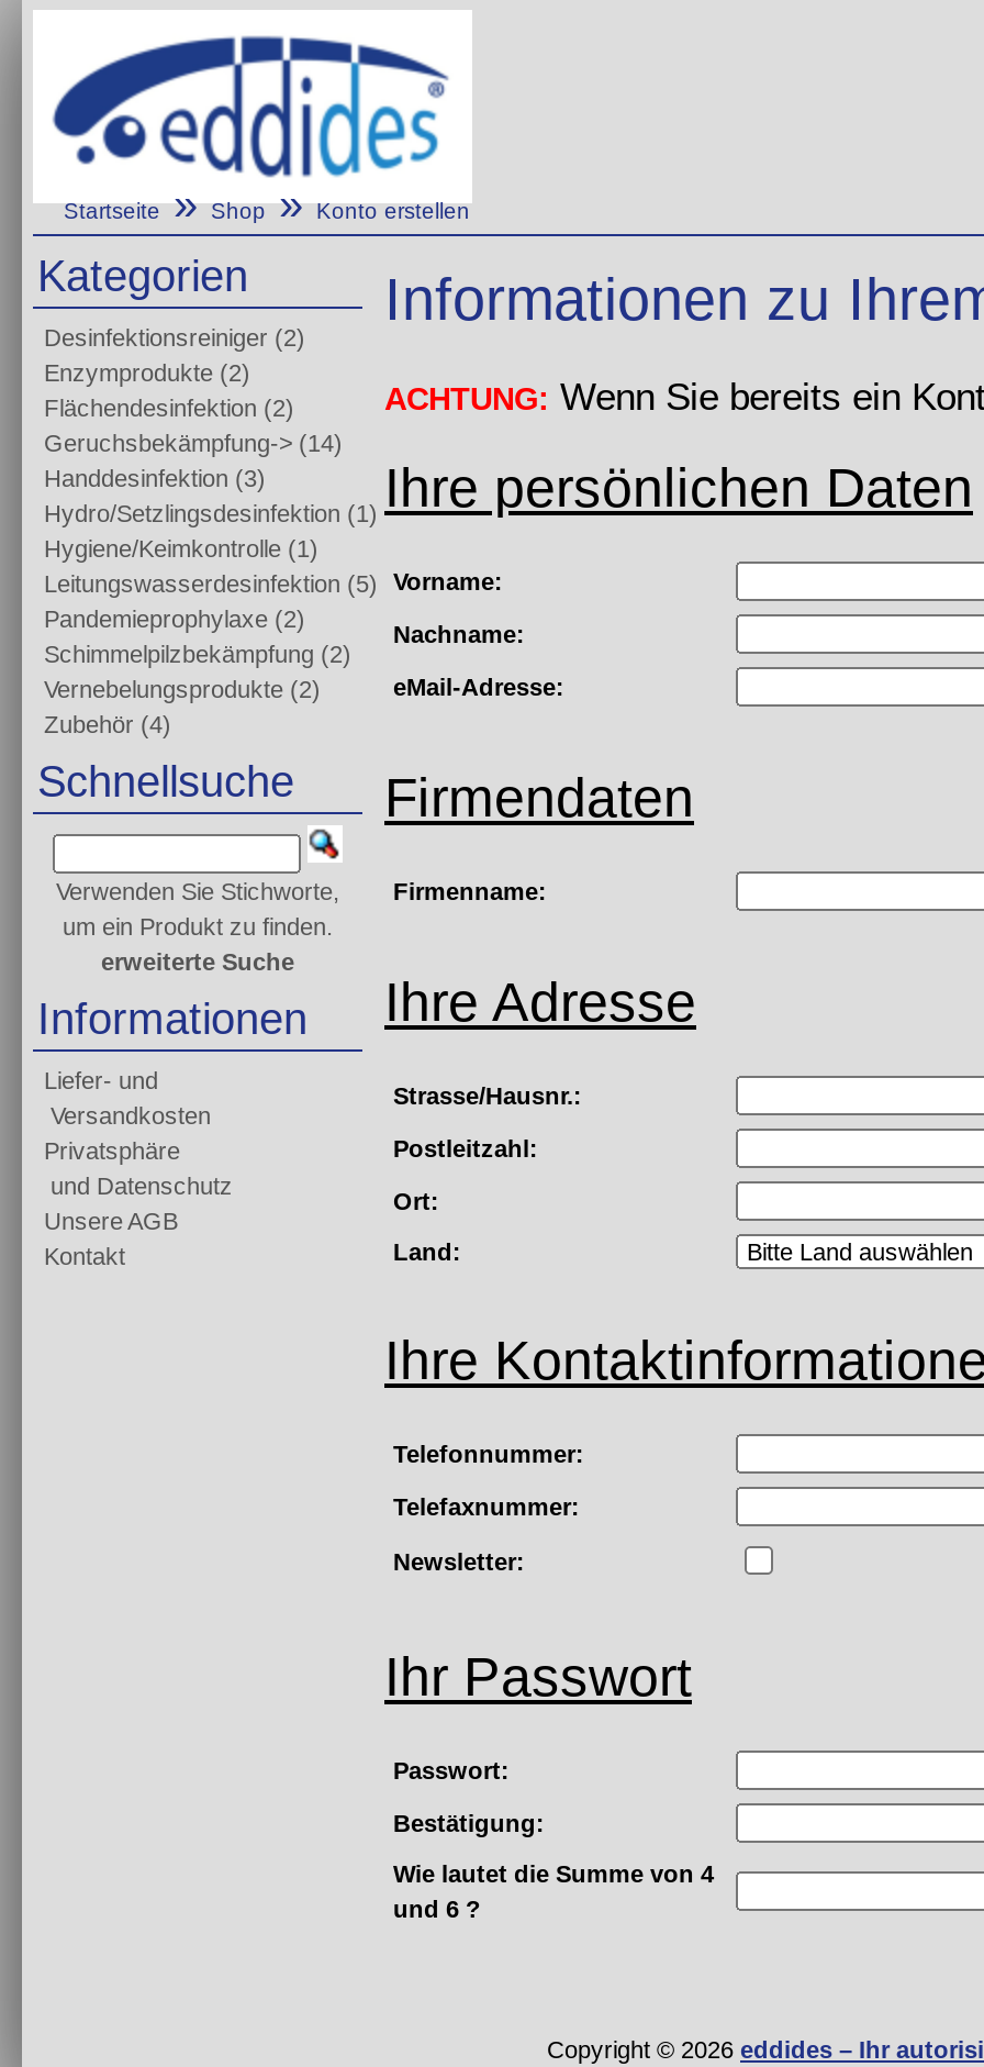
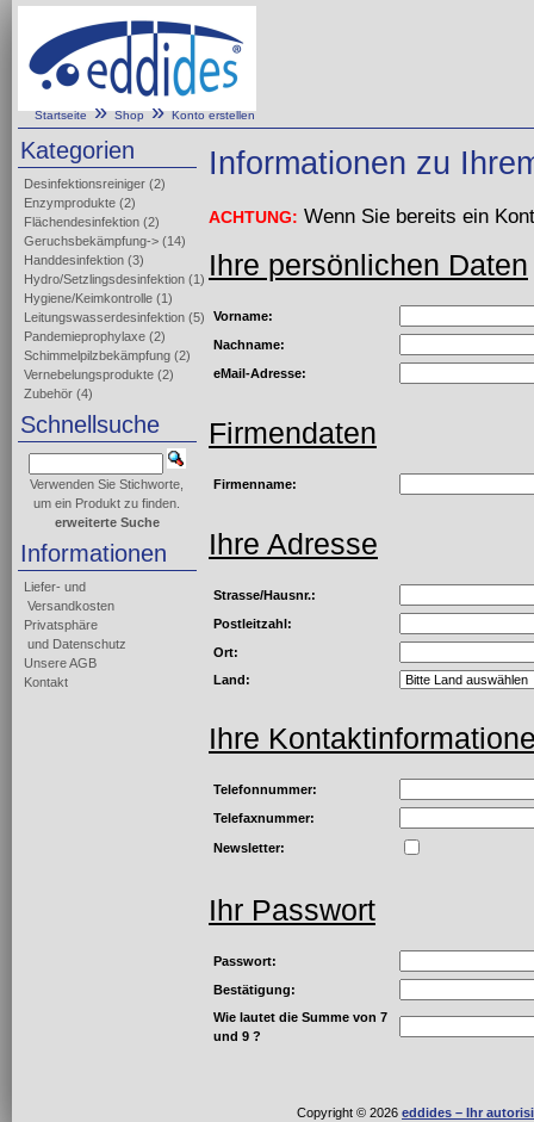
[393,1860,714,1886] Wie lautet die Summe von 4 -> [213,1010,387,1024] Wie lautet die Summe von 7
[393,1895,481,1921] und 6 ? -> [213,1029,261,1043] und 9 ?

